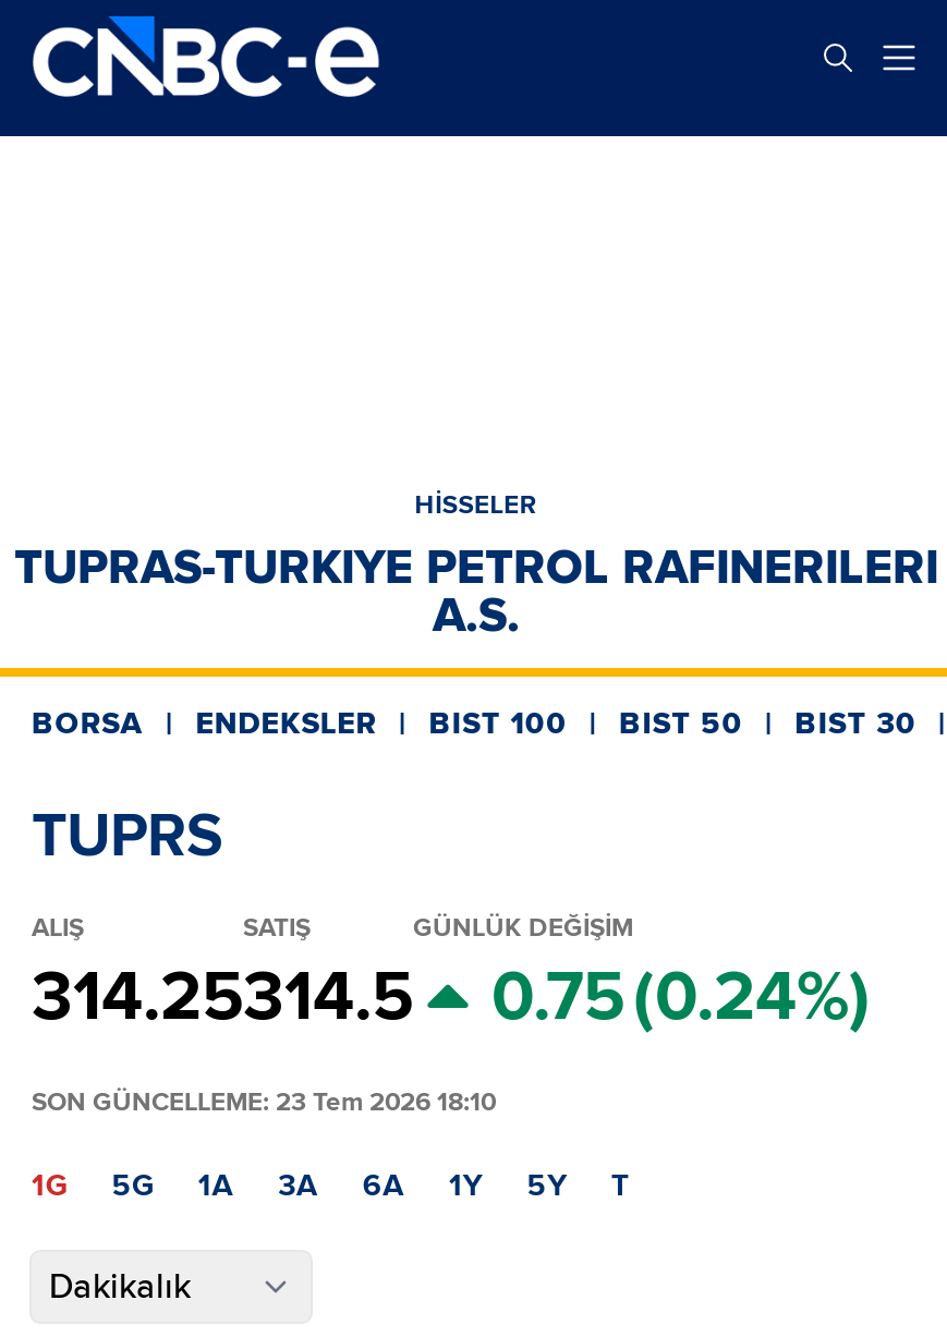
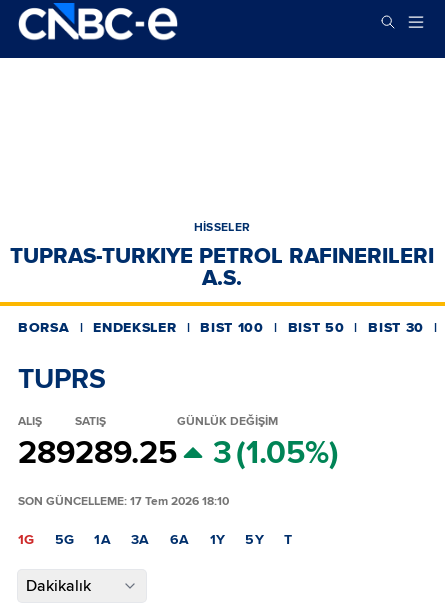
[32,955,243,1040] 314.25 -> [18,433,75,472] 289
[243,955,413,1040] 314.5 -> [75,433,177,472] 289.25
[491,955,871,1040] 0.75 (0.24%) -> [213,433,339,472] 3 (1.05%)
[32,1085,496,1118] SON GÜNCELLEME: 23 Tem 2026 18:10 -> [18,493,229,508] SON GÜNCELLEME: 17 Tem 2026 18:10

